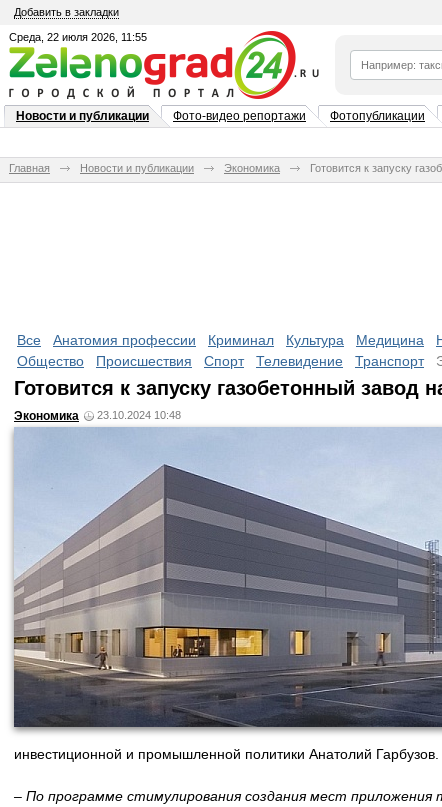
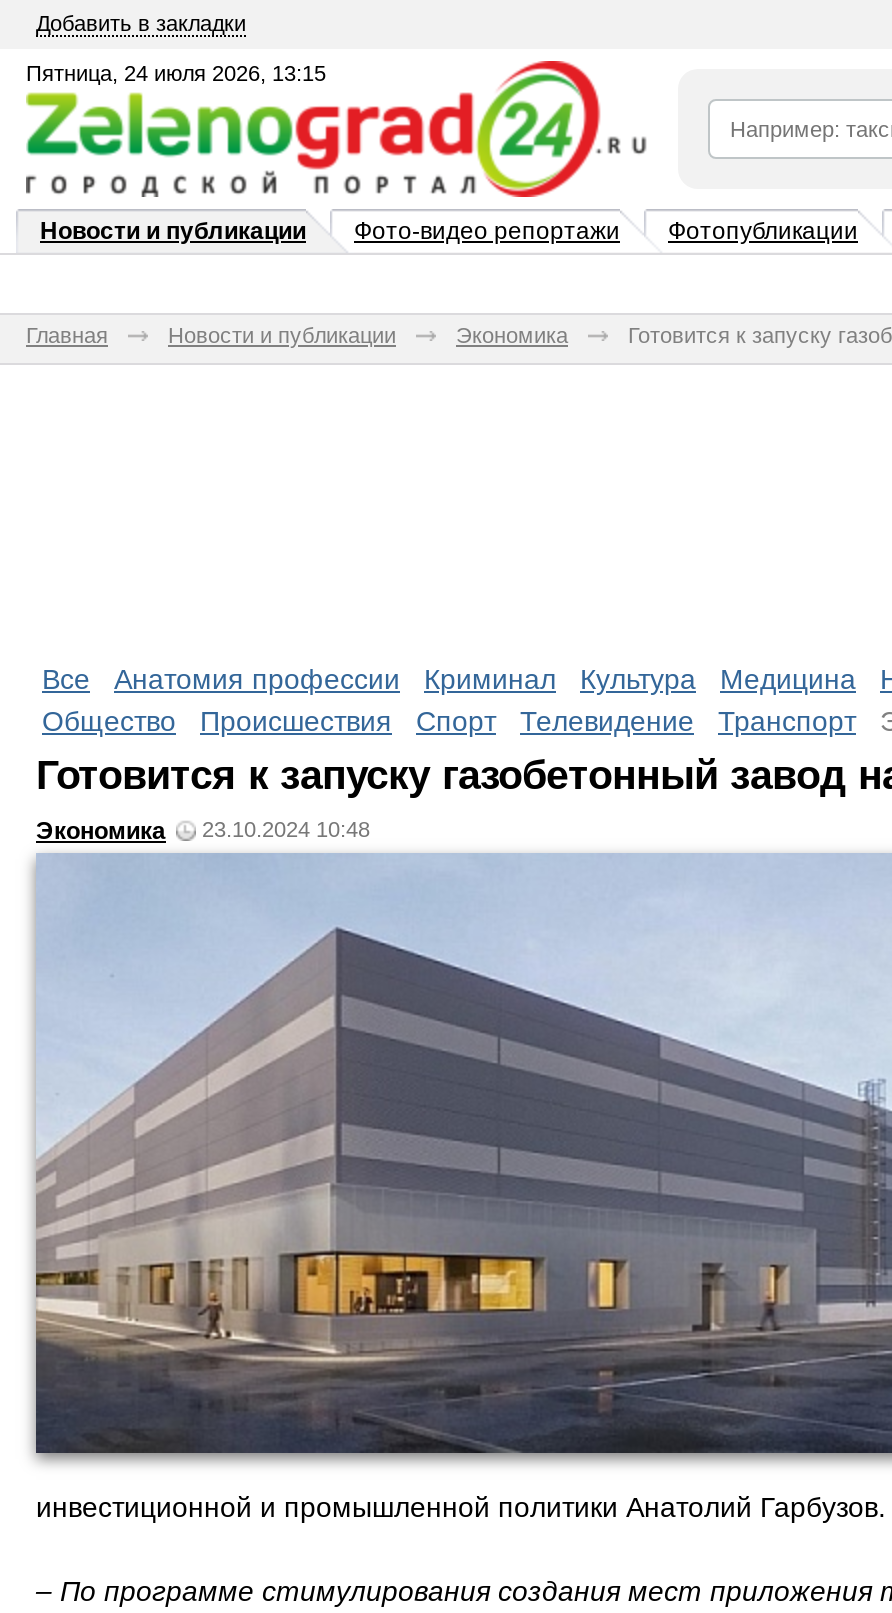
[9,31,147,43] Среда, 22 июля 2026, 11:55 -> [26,61,326,85] Пятница, 24 июля 2026, 13:15

